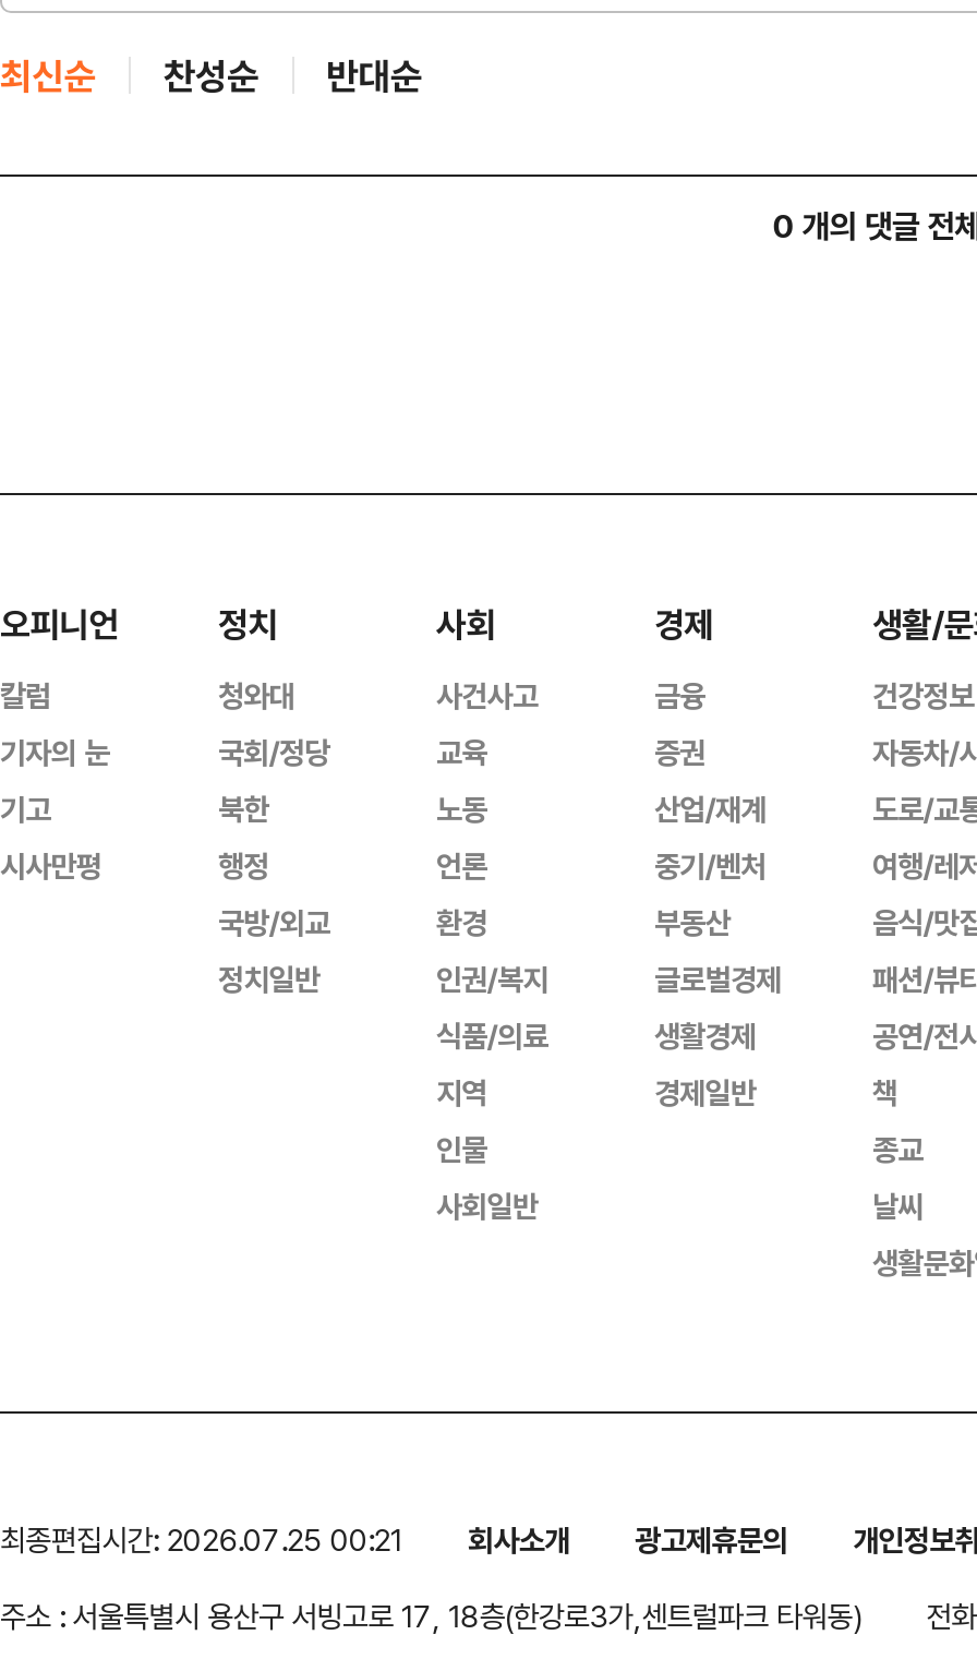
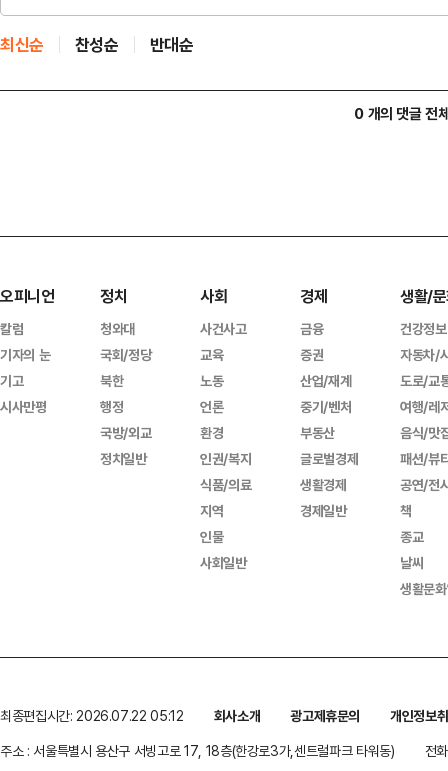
[0,1518,403,1560] 최종편집시간: 2026.07.25 00:21 -> [0,706,184,725] 최종편집시간: 2026.07.22 05:12

